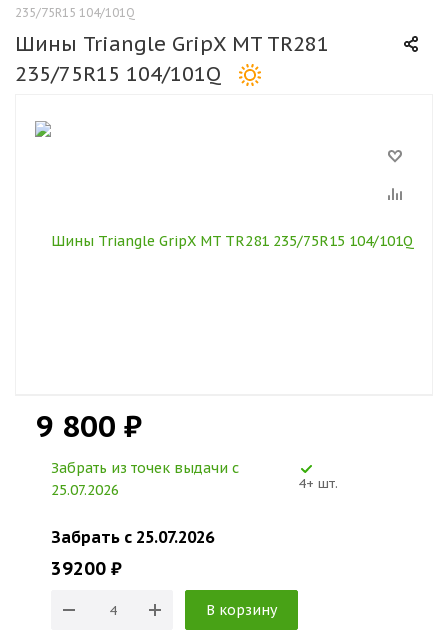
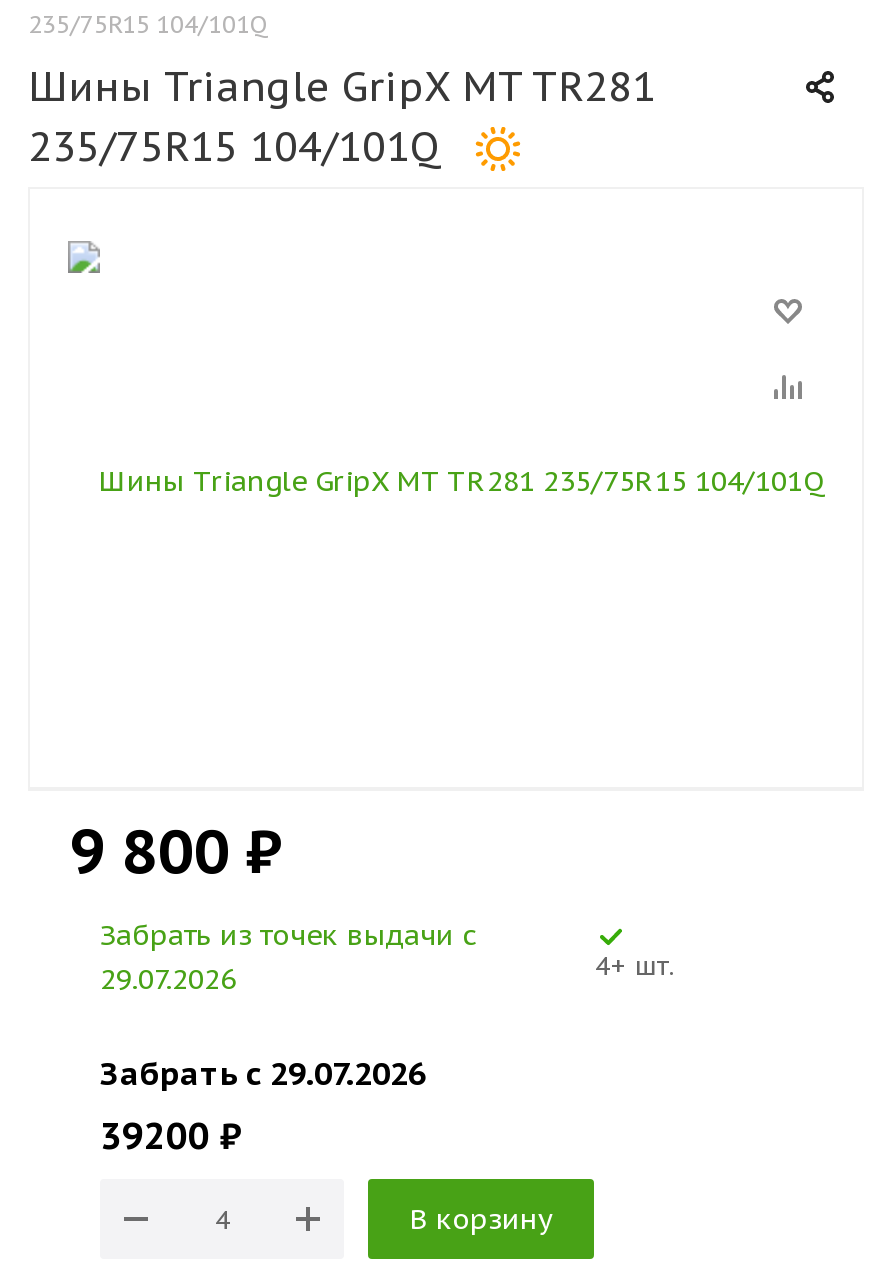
[51,481,119,499] 25.07.2026 -> [100,961,236,997] 29.07.2026
[51,527,214,547] Забрать c 25.07.2026 -> [100,1053,426,1093] Забрать c 29.07.2026

